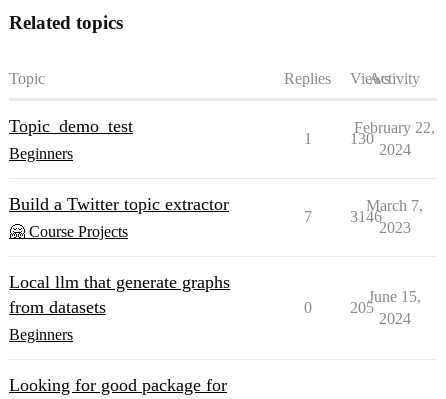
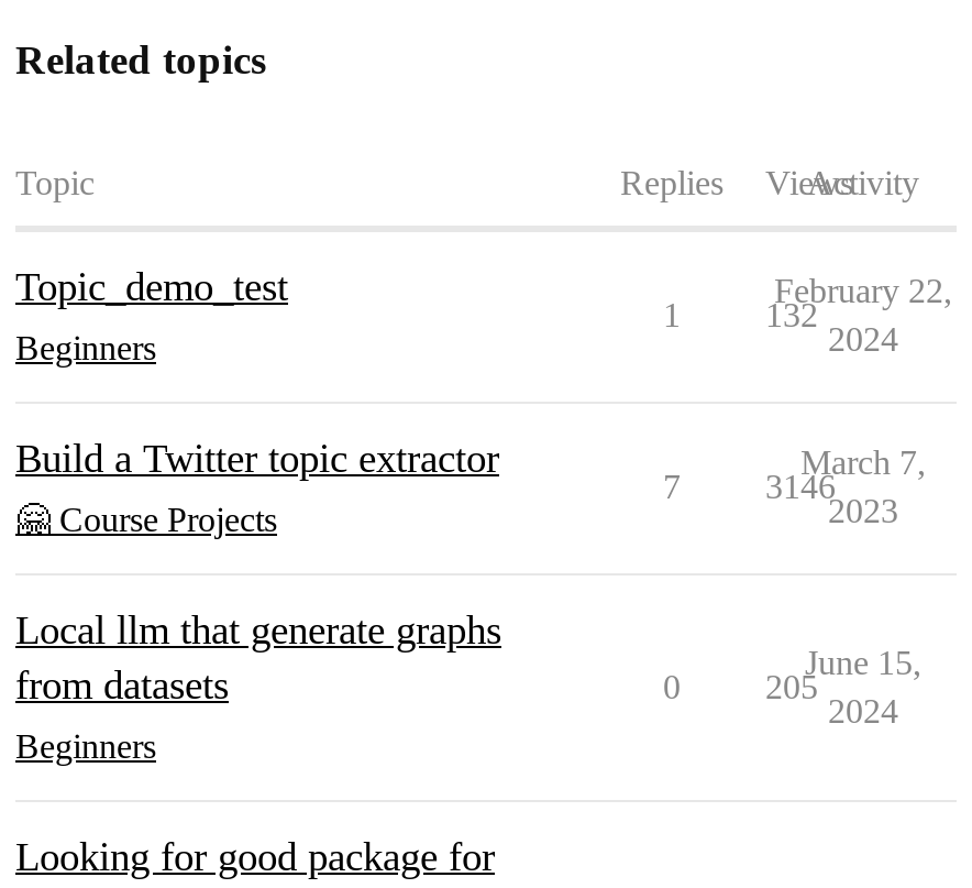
[350,130,374,147] 130 -> [765,296,818,334] 132

